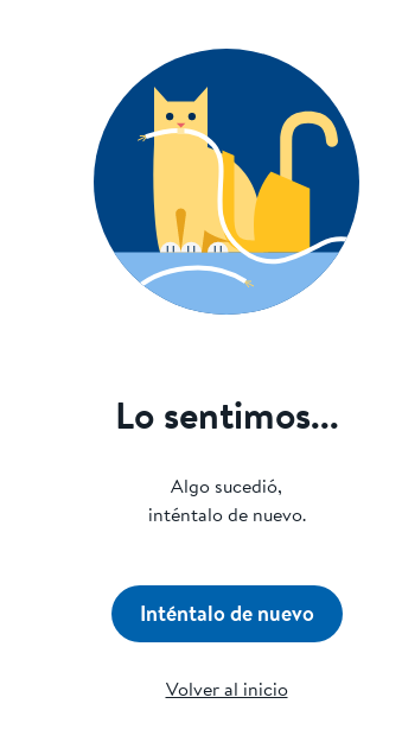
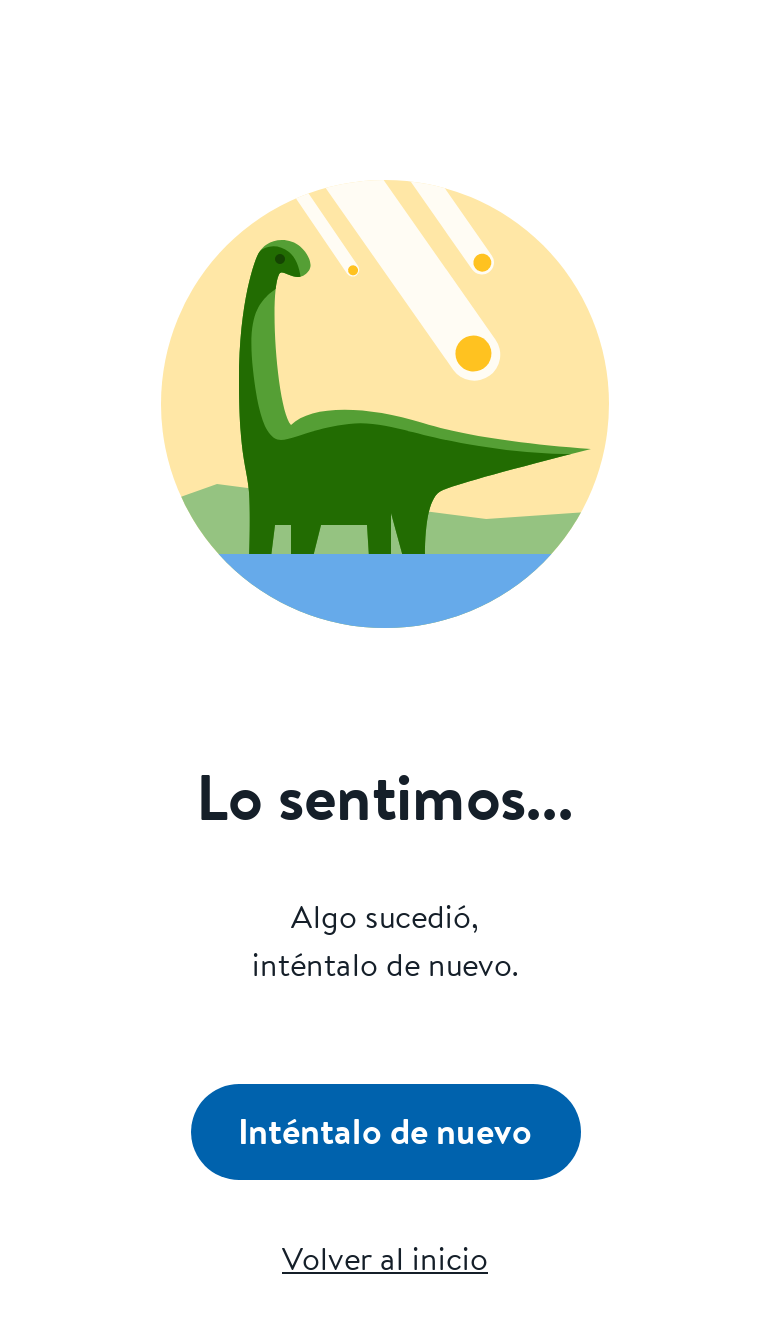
[92,47,360,289] [image] -> [161,180,609,582] [image]

